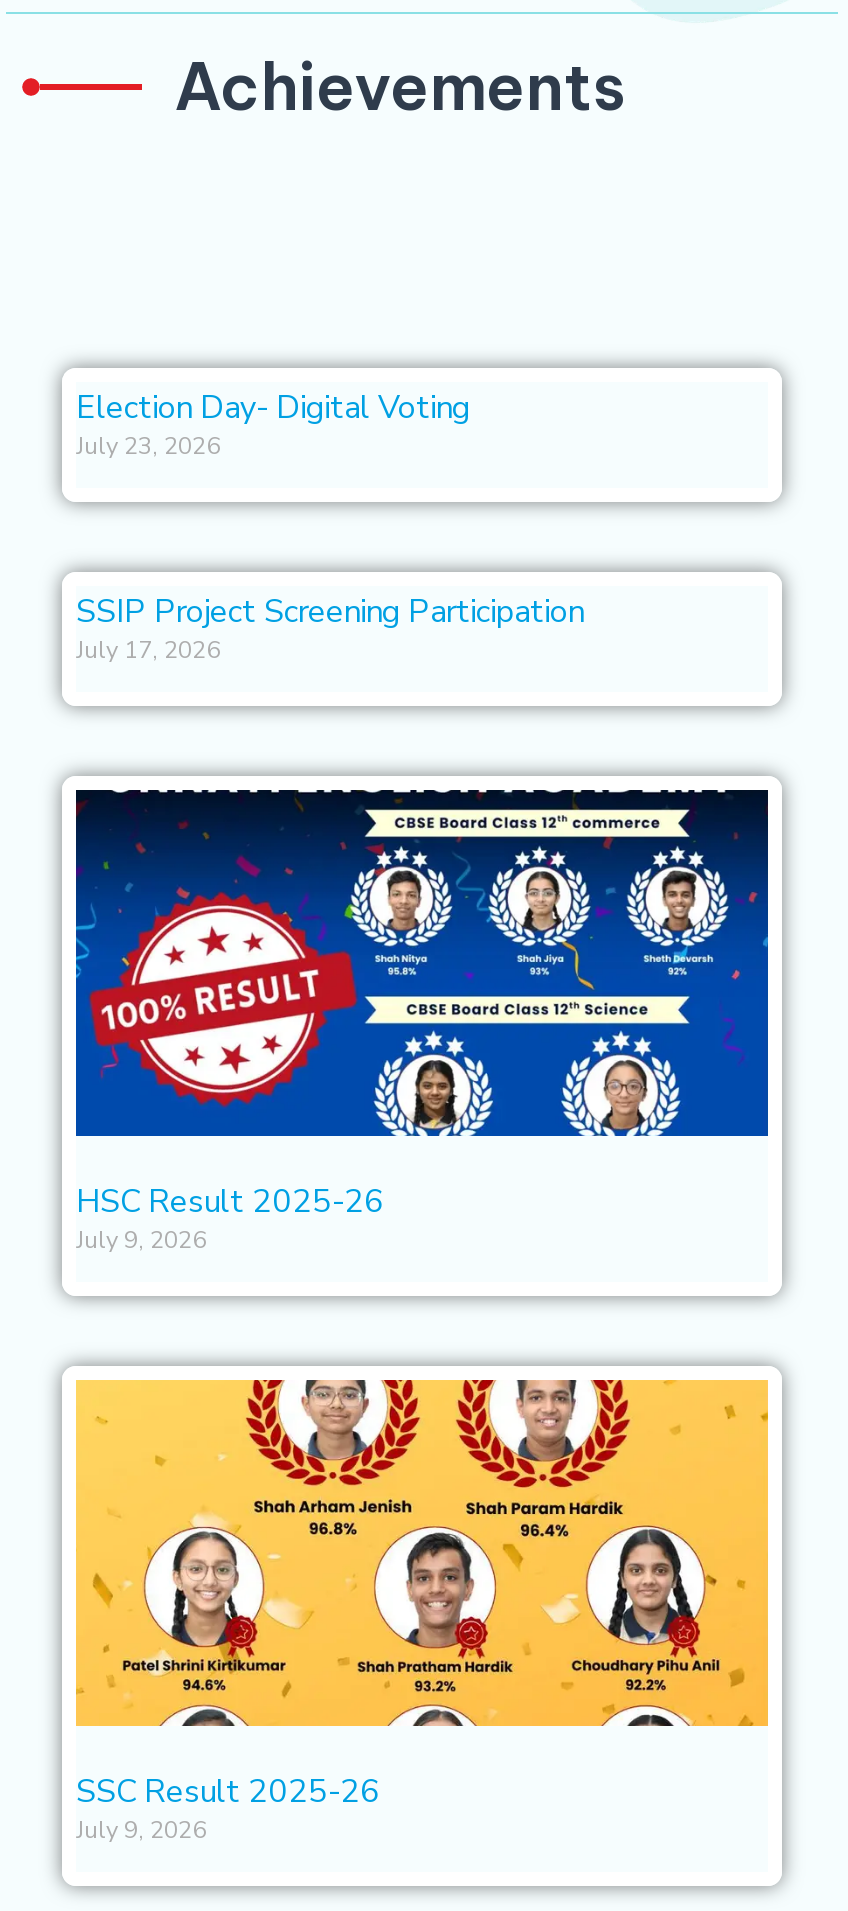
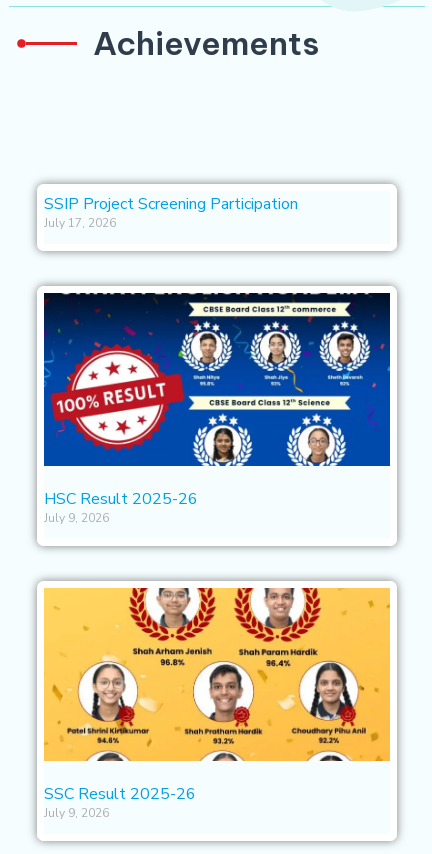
[76,387,470,463] Election Day- Digital Voting | July 23, 2026 -> none

